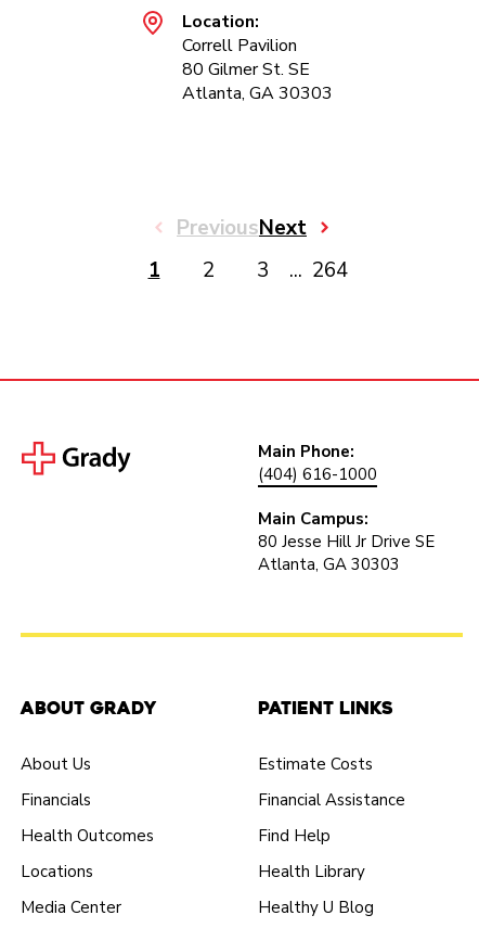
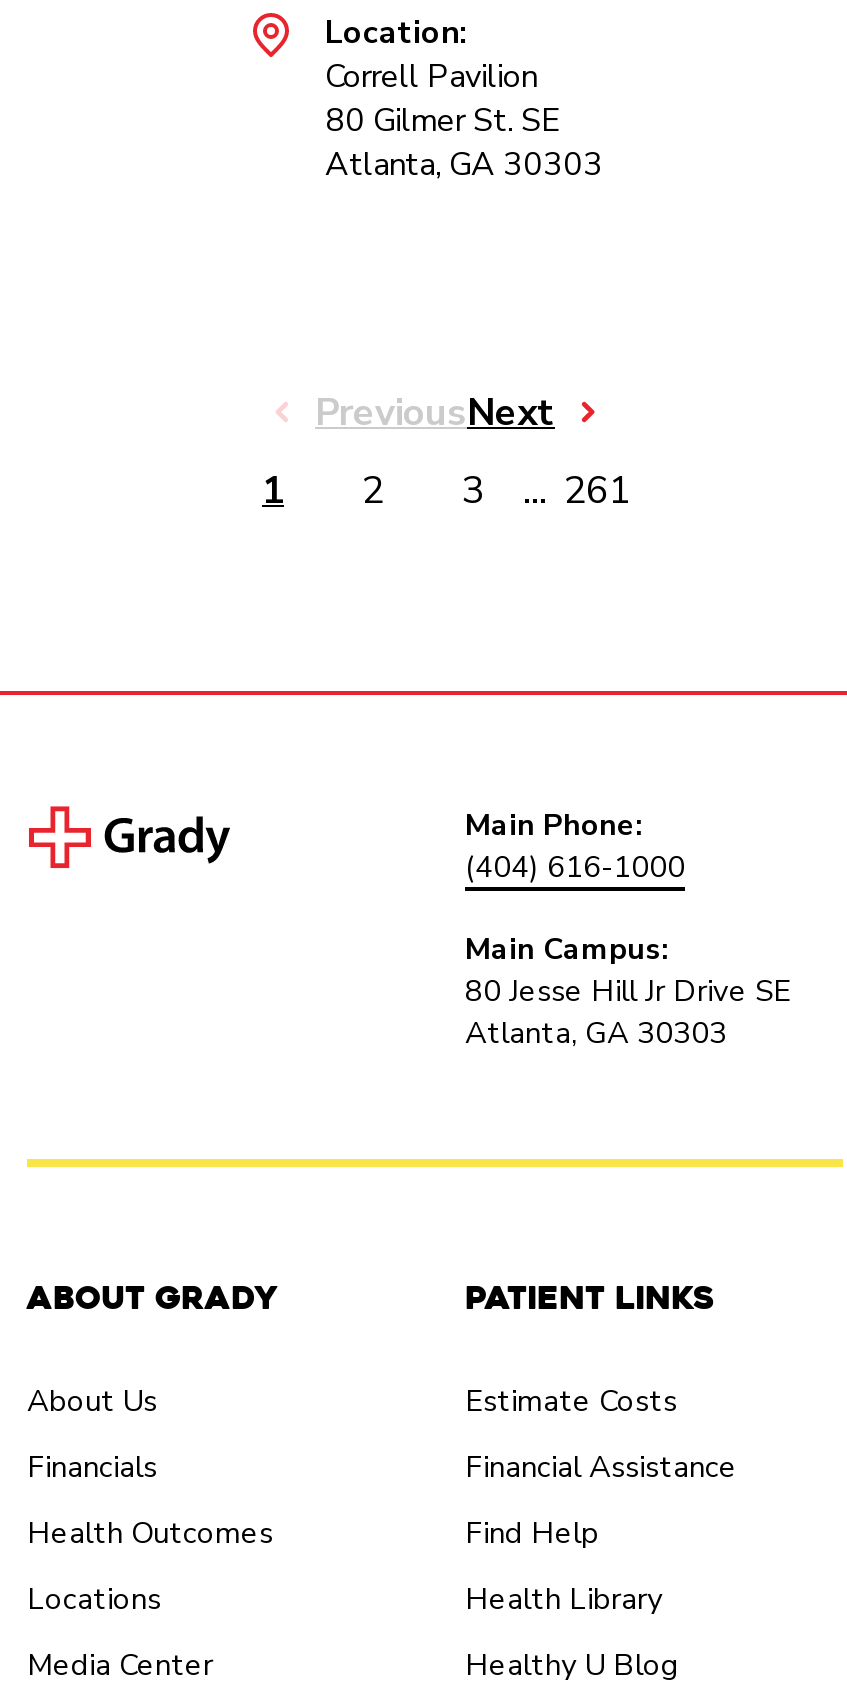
[148,256,347,284] 1 2 3 ... 264 -> [262,465,630,517] 1 2 3 ... 261

